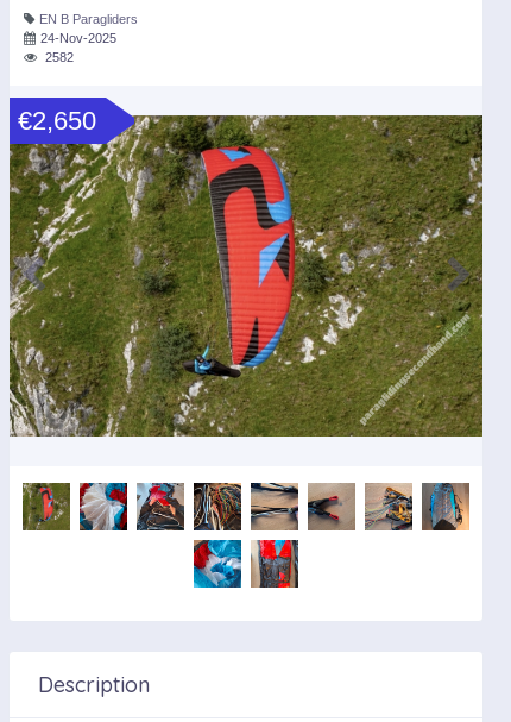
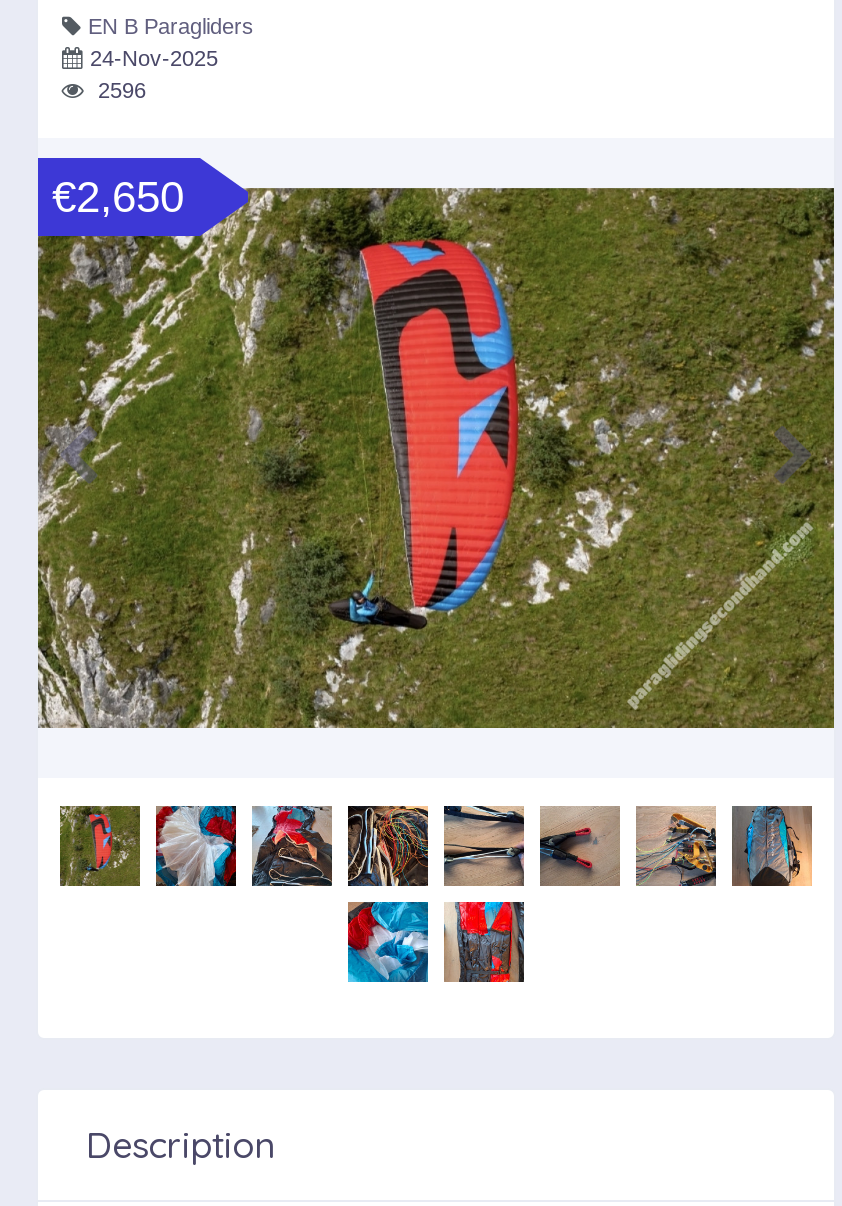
[42,50,74,64] 2582 -> [92,78,146,102] 2596

